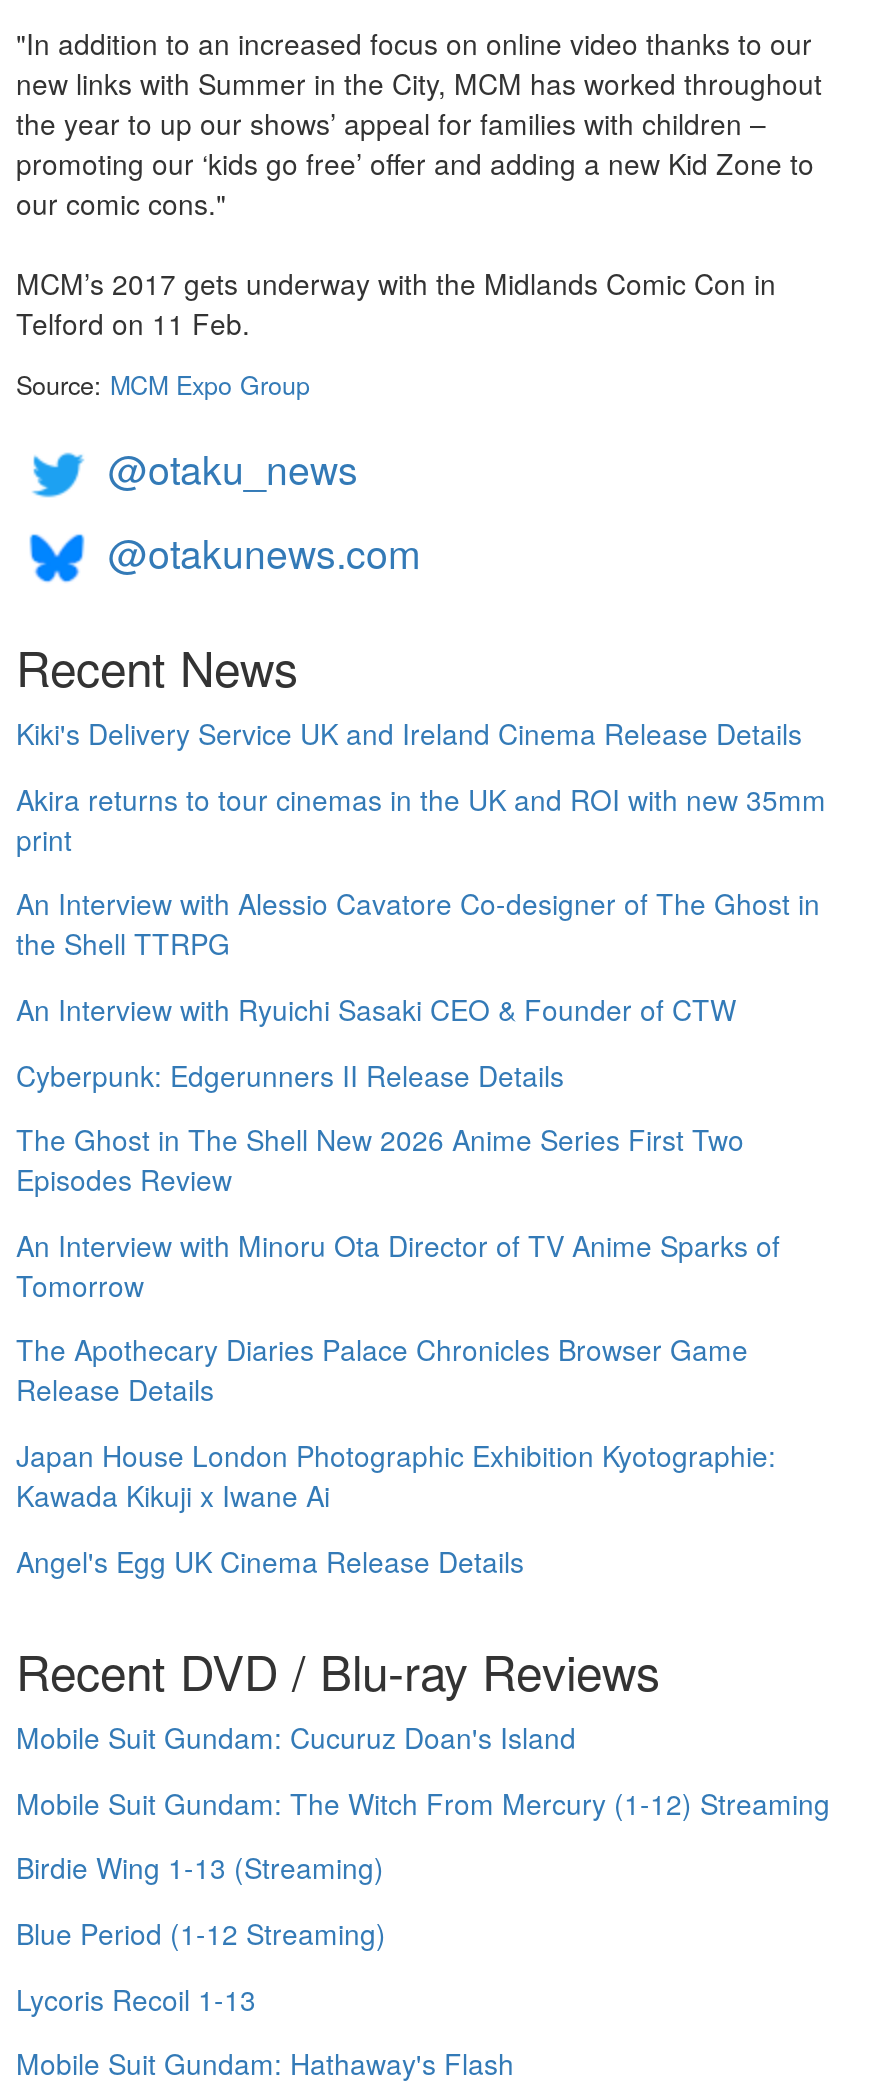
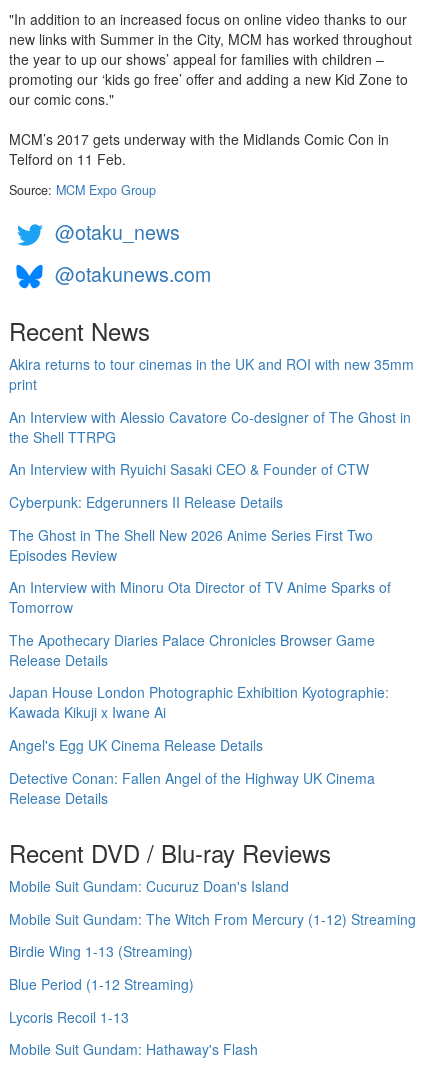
[16,713,802,753] Kiki's Delivery Service UK and Ireland Cinema Release Details -> none
moved [16,779,826,1580] -> [9,354,414,755]: Akira returns to tour cinemas in the UK and ROI with new 35mm | print | An Interview with Alessio Cavatore Co-designer of The Ghost in | ... | Kawada Kikuji x Iwane Ai | Angel's Egg UK Cinema Release Details
none -> [9,767,375,807] Detective Conan: Fallen Angel of the Highway UK Cinema | Release Details

